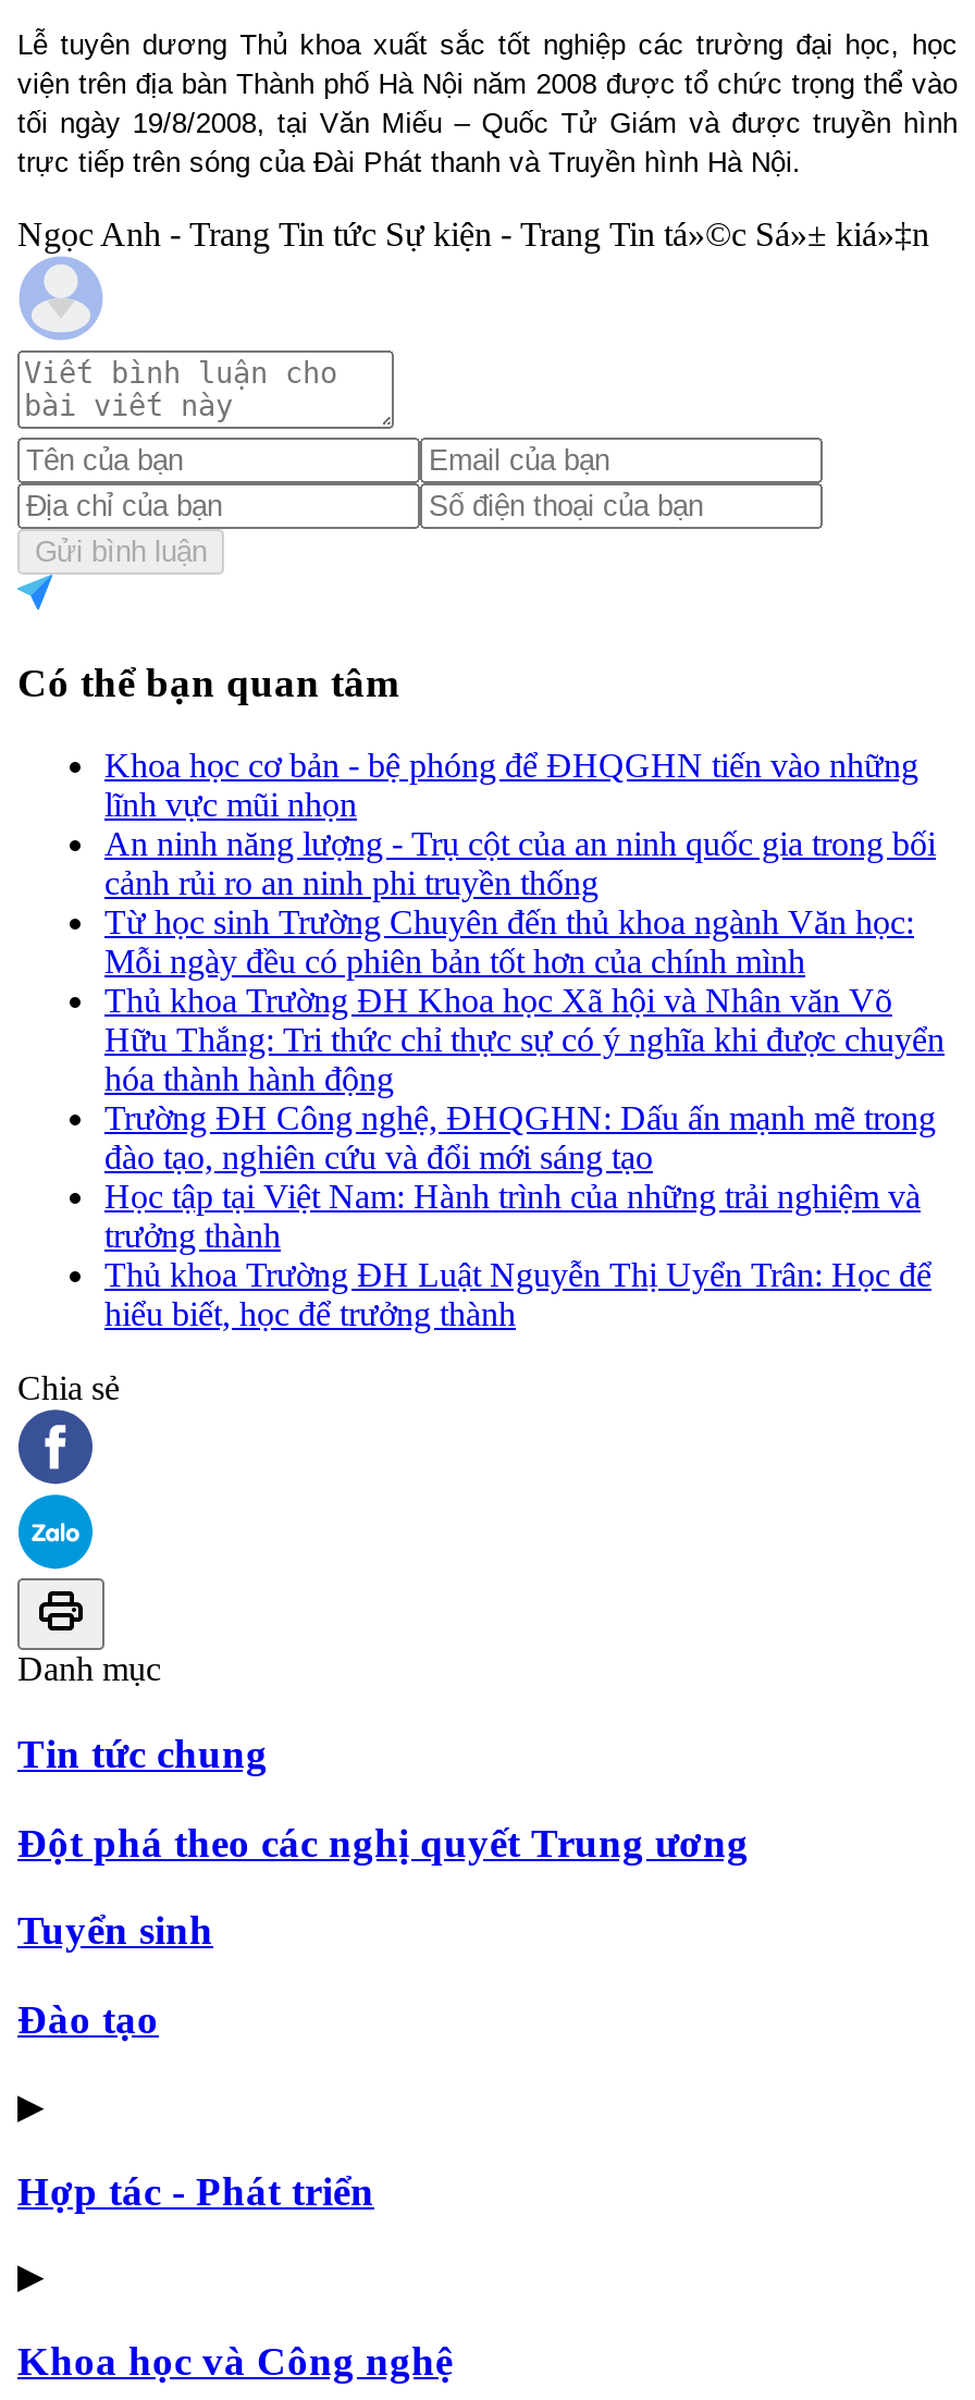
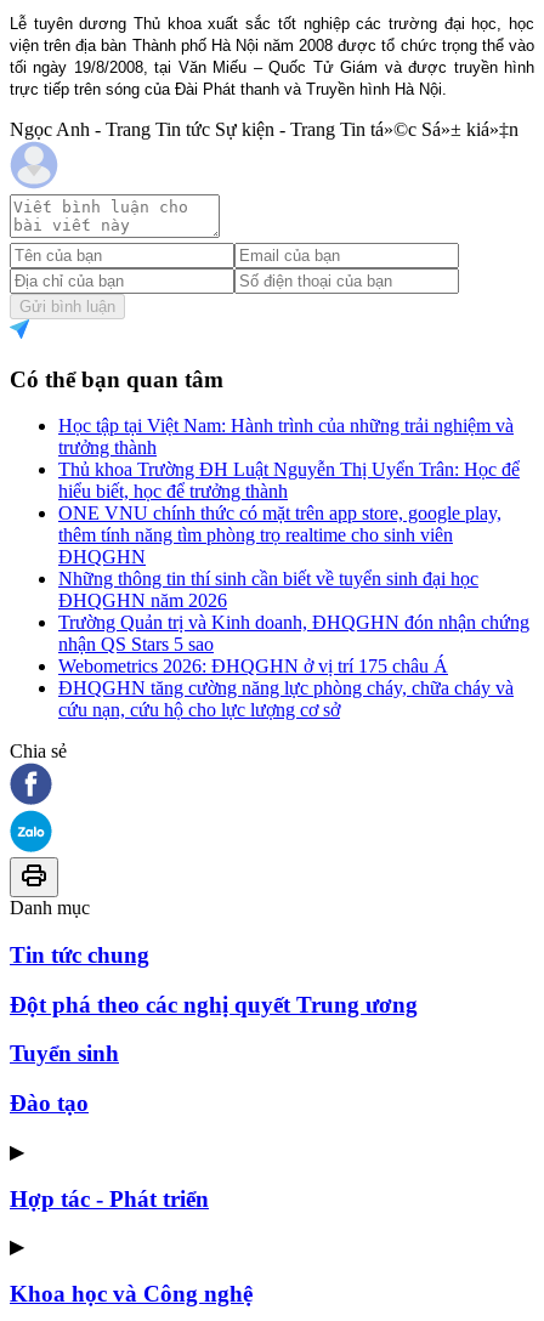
[104,747,945,1176] Khoa học cơ bản - bệ phóng để ĐHQGHN tiến vào những | lĩnh vực mũi nhọn | An ninh năng lượng - Trụ cột của an ninh quốc gia trong bối | cảnh rủi ro an ninh phi truyền thống | Từ học sinh Trường Chuyên đến thủ khoa ngành Văn học: | Mỗi ngày đều có phiên bản tốt hơn của chính mình | Thủ khoa Trường ĐH Khoa học Xã hội và Nhân văn Võ | Hữu Thắng: Tri thức chỉ thực sự có ý nghĩa khi được chuyển | hóa thành hành động | Trường ĐH Công nghệ, ĐHQGHN: Dấu ấn mạnh mẽ trong | đào tạo, nghiên cứu và đổi mới sáng tạo -> none
moved [104,1178,931,1333] -> [58,415,520,502]: Học tập tại Việt Nam: Hành trình của những trải nghiệm và | trưởng thành | Thủ khoa Trường ĐH Luật Nguyễn Thị Uyển Trân: Học để | hiểu biết, học để trưởng thành
none -> [58,503,529,720] ONE VNU chính thức có mặt trên app store, google play, | thêm tính năng tìm phòng trọ realtime cho sinh viên | ĐHQGHN | Những thông tin thí sinh cần biết về tuyển sinh đại học | ĐHQGHN năm 2026 | Trường Quản trị và Kinh doanh, ĐHQGHN đón nhận chứng | nhận QS Stars 5 sao | Webometrics 2026: ĐHQGHN ở vị trí 175 châu Á | ĐHQGHN tăng cường năng lực phòng cháy, chữa cháy và | cứu nạn, cứu hộ cho lực lượng cơ sở

